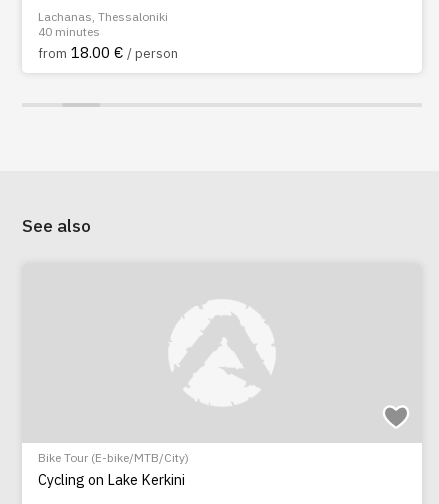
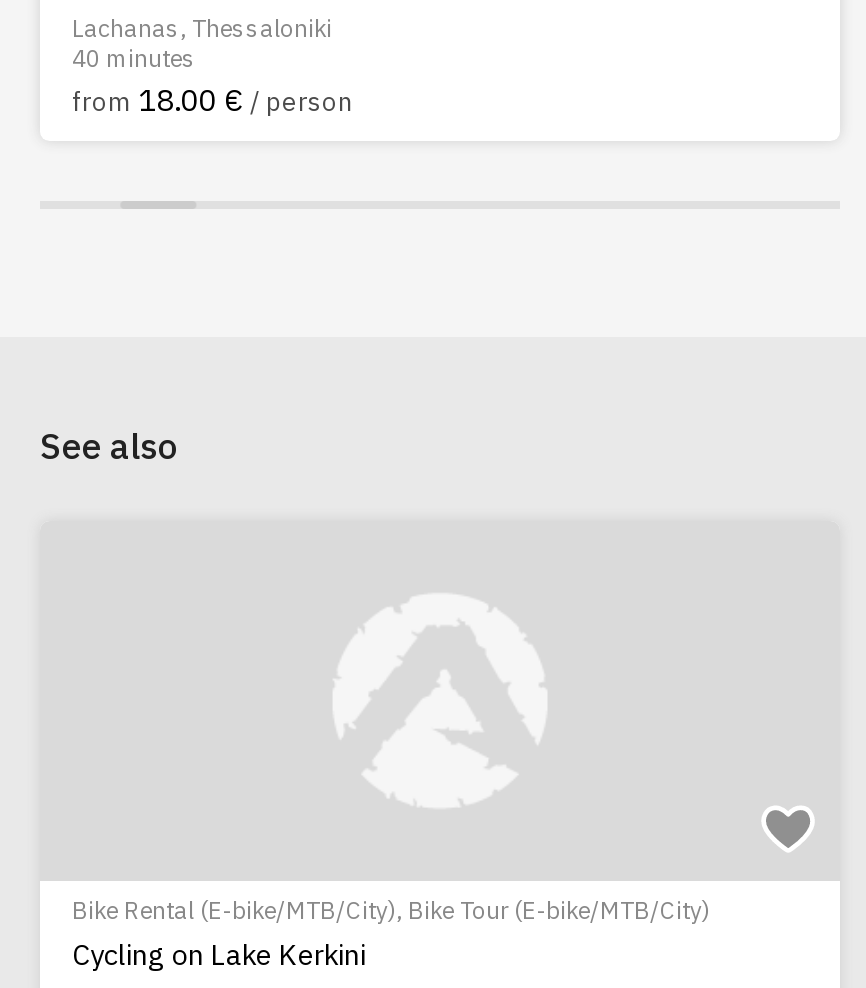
[38,450,189,465] Bike Tour (E-bike/MTB/City) -> [72,895,710,925] Bike Rental (E-bike/MTB/City), Bike Tour (E-bike/MTB/City)

